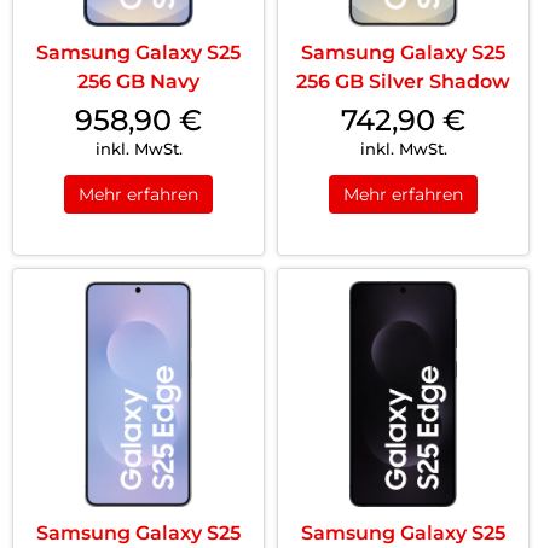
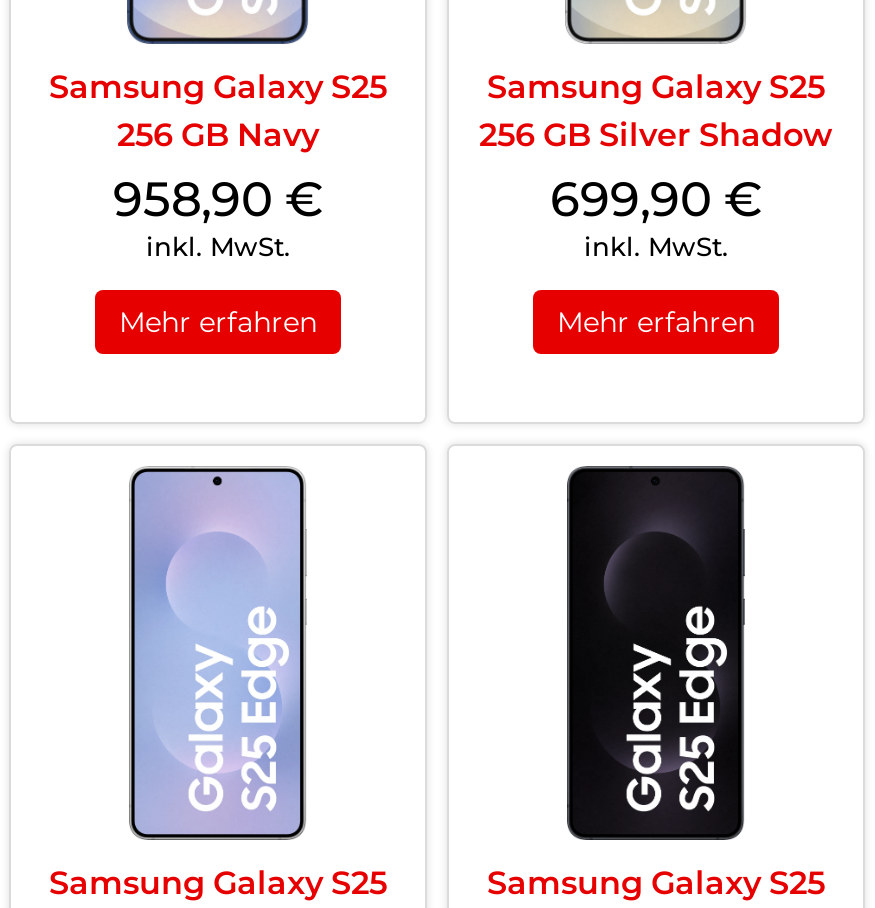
[341,103,465,138] 742,90 € -> [550,170,762,228] 699,90 €

